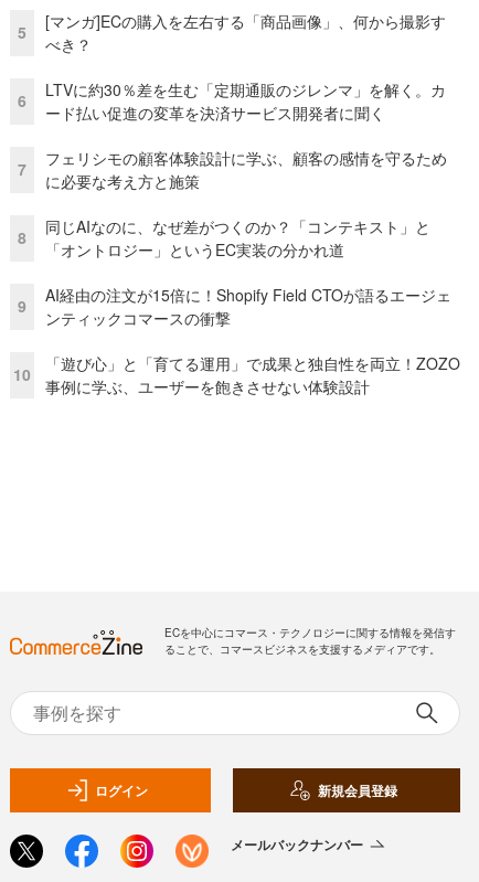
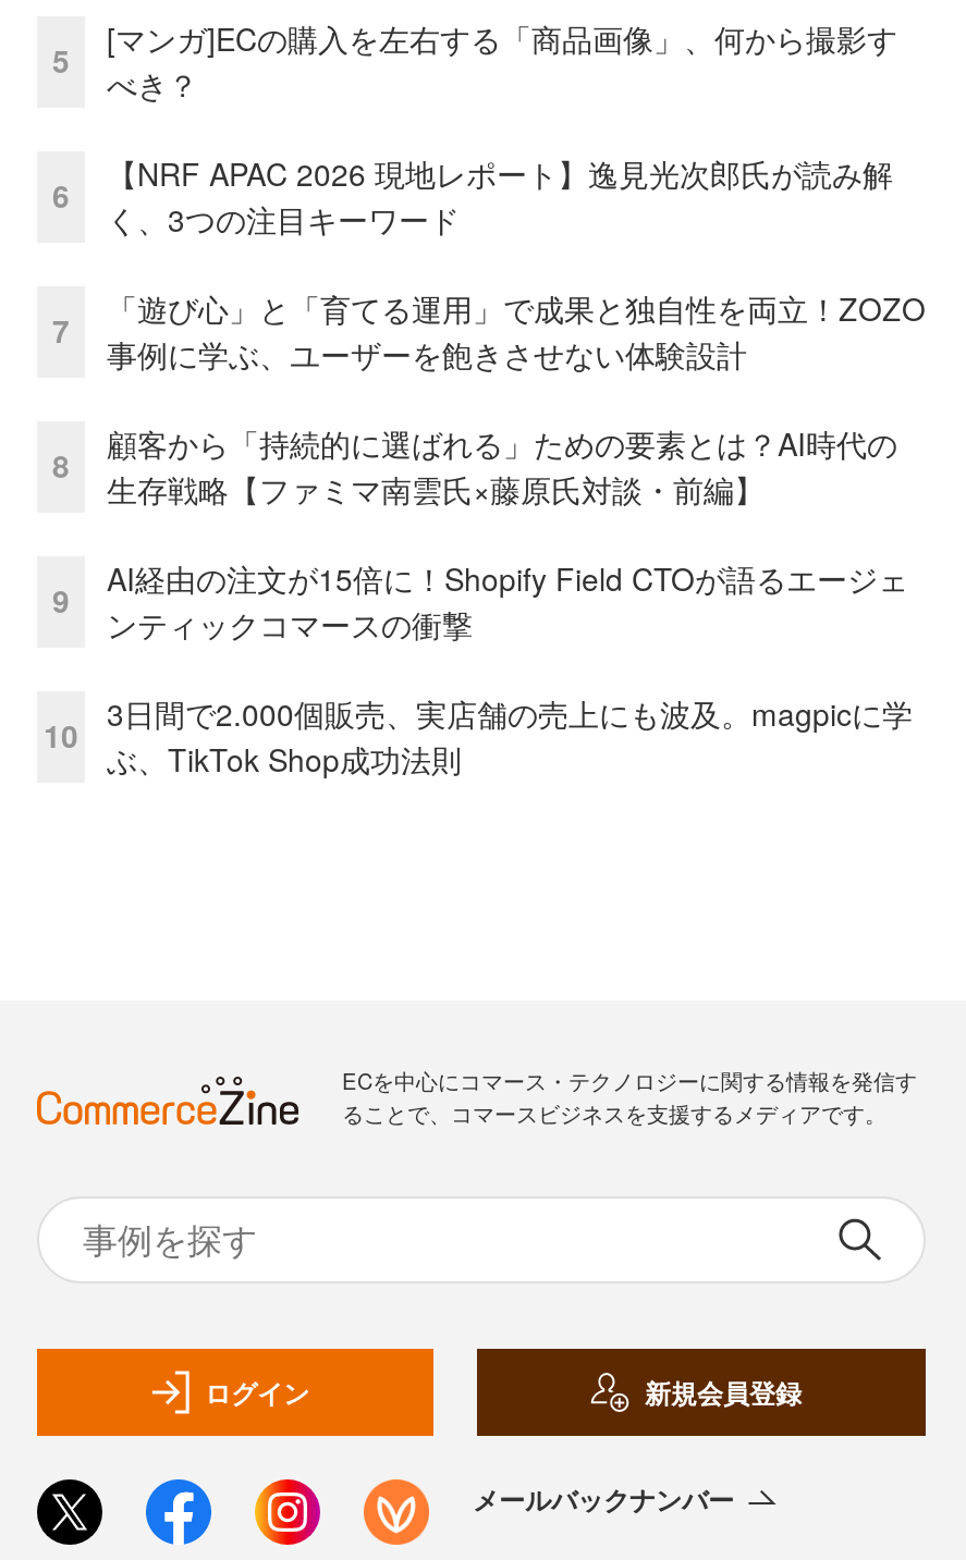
[45,78,446,123] LTVに約30％差を生む「定期通販のジレンマ」を解く。カ | ード払い促進の変革を決済サービス開発者に聞く -> [107,150,893,239] 【NRF APAC 2026 現地レポート】逸見光次郎氏が読み解 | く、3つの注目キーワード
[45,146,447,192] フェリシモの顧客体験設計に学ぶ、顧客の感情を守るため | に必要な考え方と施策 -> none
[45,215,430,260] 同じAIなのに、なぜ差がつくのか？「コンテキスト」と | 「オントロジー」というEC実装の分かれ道 -> [107,420,897,509] 顧客から「持続的に選ばれる」ための要素とは？AI時代の | 生存戦略【ファミマ南雲氏×藤原氏対談・前編】
none -> [107,690,913,779] 3日間で2.000個販売、実店舗の売上にも波及。magpicに学 | ぶ、TikTok Shop成功法則
moved [45,352,460,397] -> [107,285,926,374]: 「遊び心」と「育てる運用」で成果と独自性を両立！ZOZO | 事例に学ぶ、ユーザーを飽きさせない体験設計

